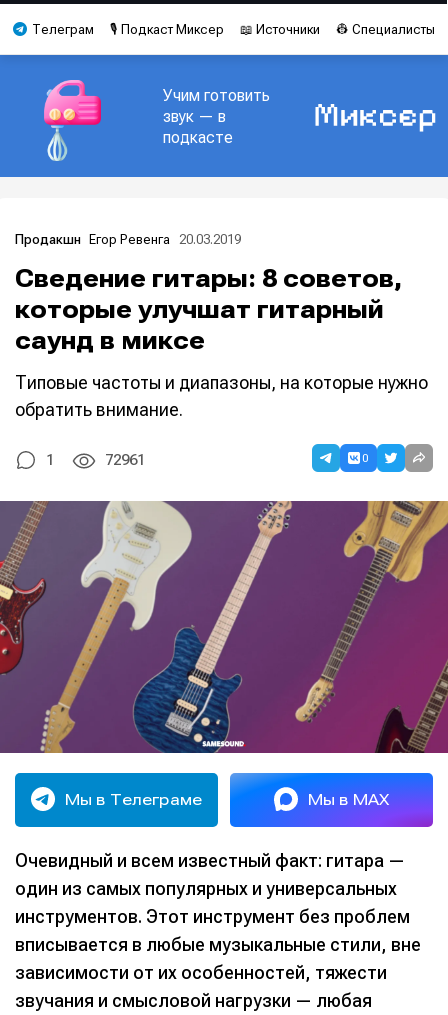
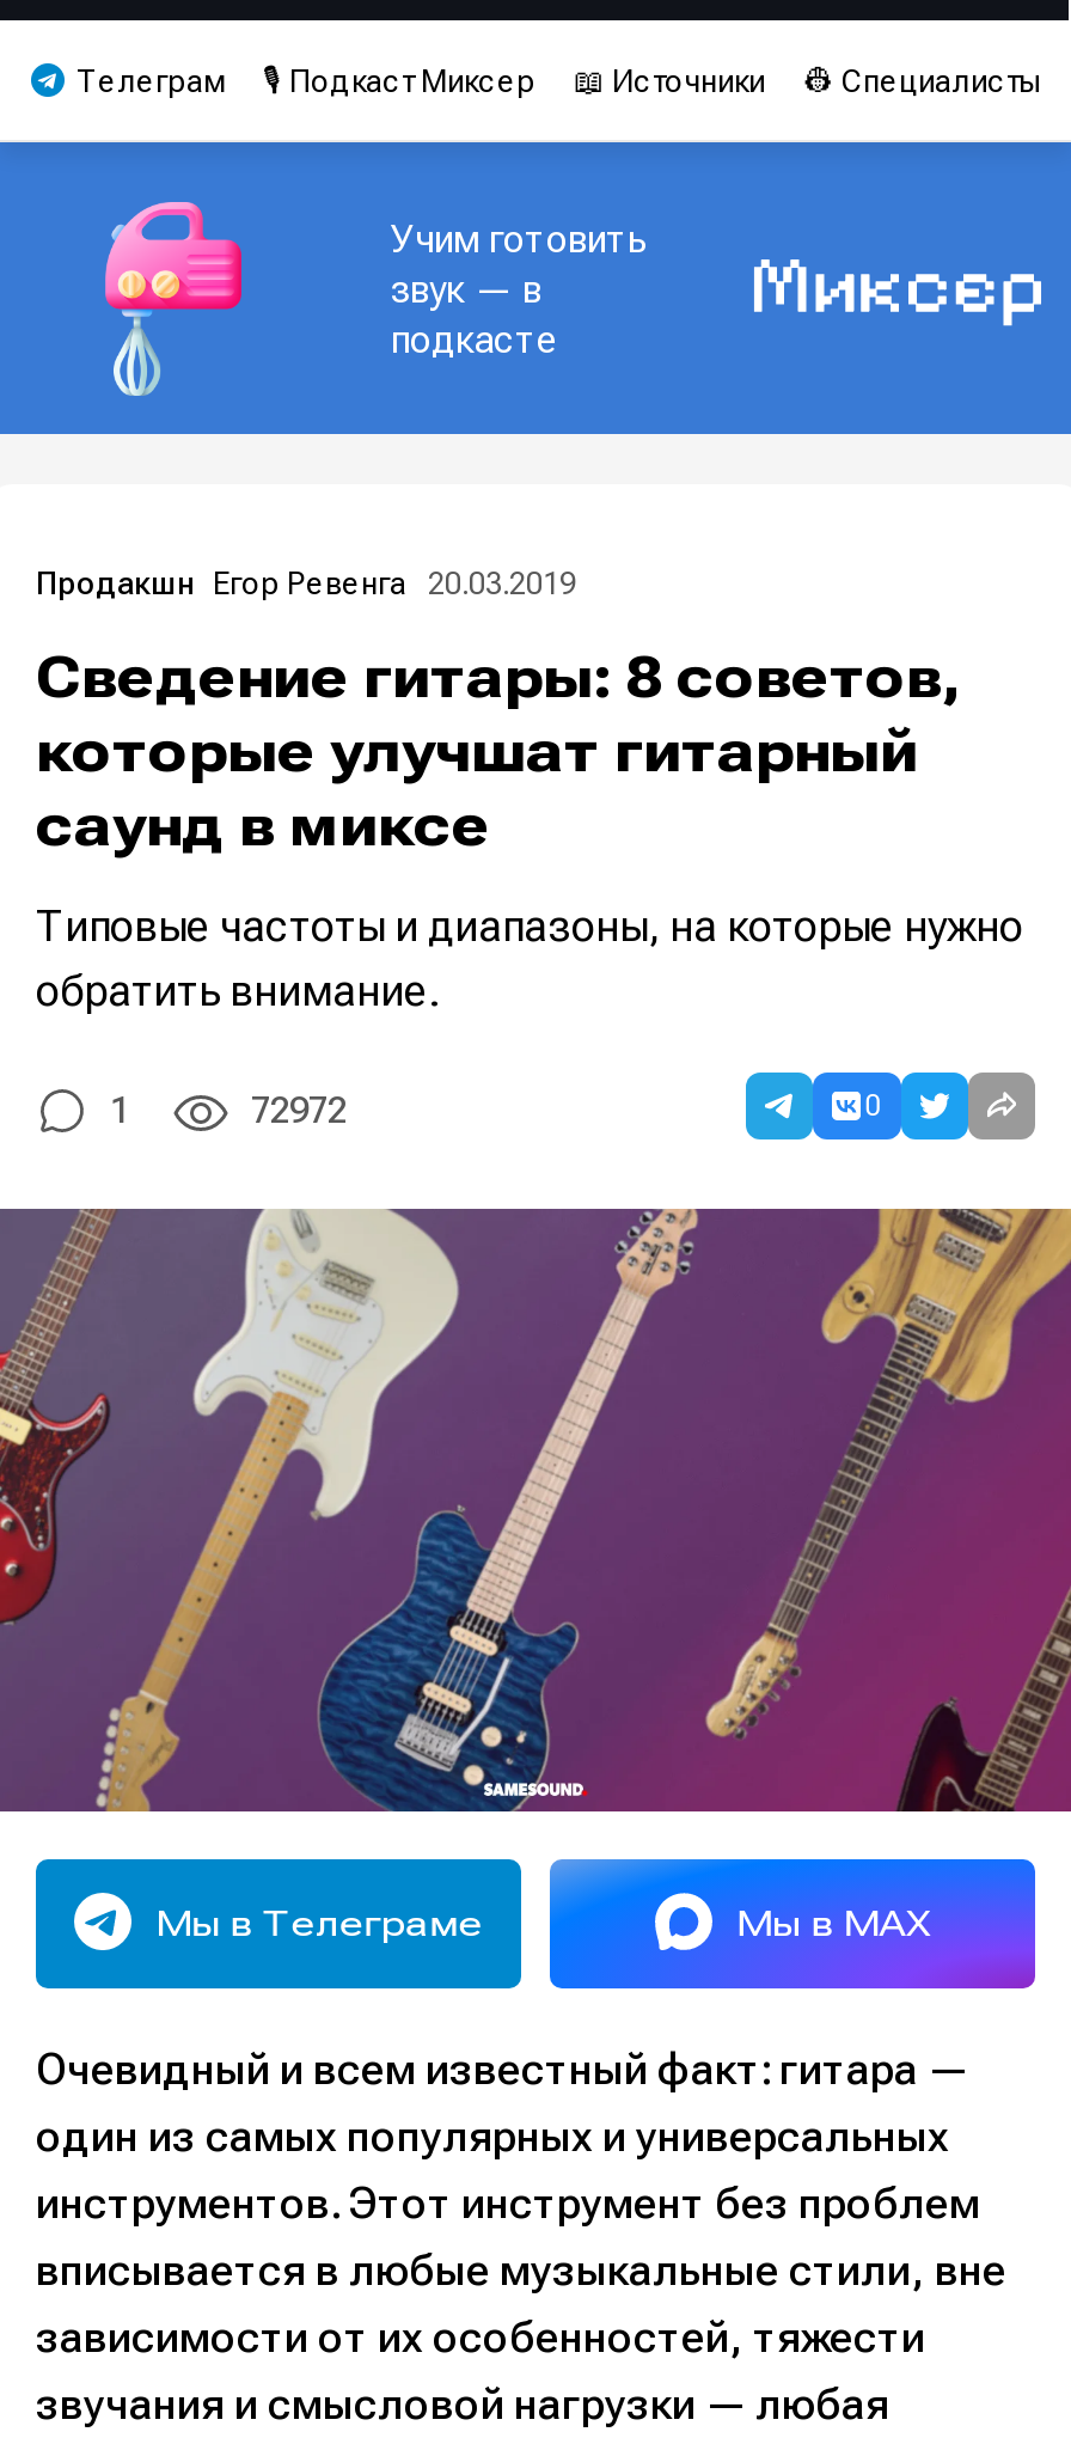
[105,451,145,469] 72961 -> [251,1090,347,1133] 72972

